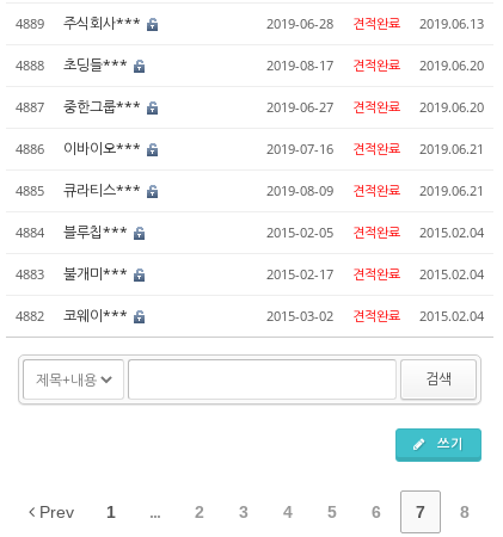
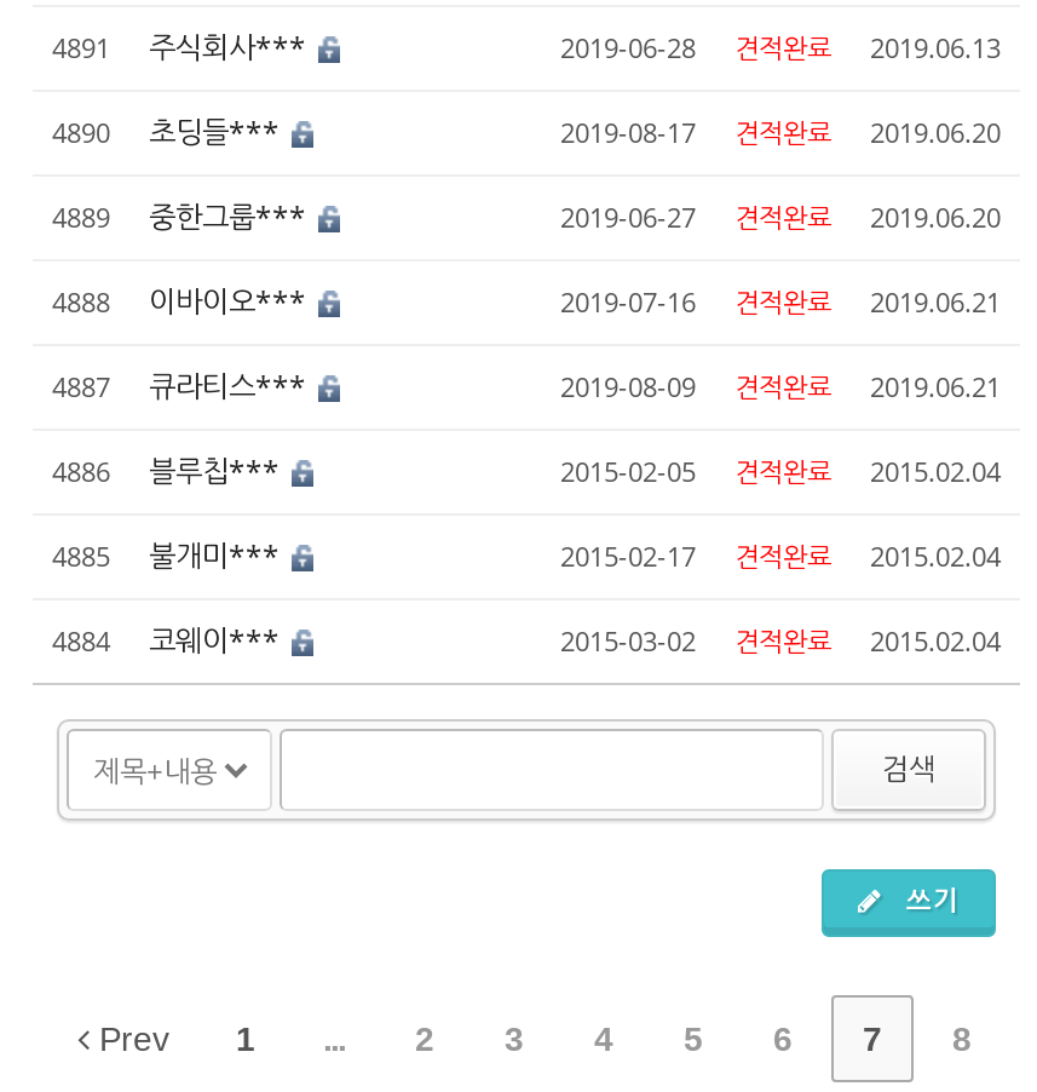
[16,13,145,33] 4889 주식회사*** -> [52,27,313,68] 4891 주식회사***
[16,55,131,75] 4888 초딩들*** -> [52,111,287,153] 4890 초딩들***
[16,97,145,117] 4887 중한그룹*** -> [52,196,313,237] 4889 중한그룹***
[16,138,145,159] 4886 이바이오*** -> [52,281,313,322] 4888 이바이오***
[16,180,145,200] 4885 큐라티스*** -> [52,366,313,407] 4887 큐라티스***
[16,222,131,242] 4884 블루칩*** -> [52,450,287,492] 4886 블루칩***
[16,264,131,284] 4883 불개미*** -> [52,535,287,576] 4885 불개미***
[16,305,131,326] 4882 코웨이*** -> [52,620,287,661] 4884 코웨이***

